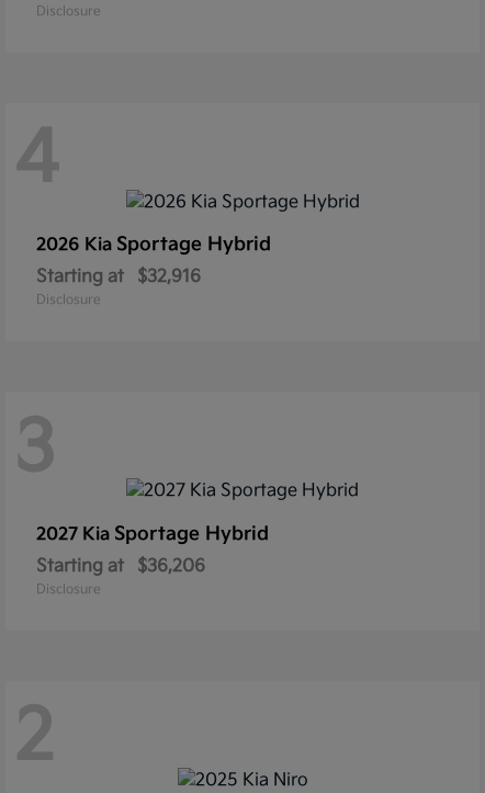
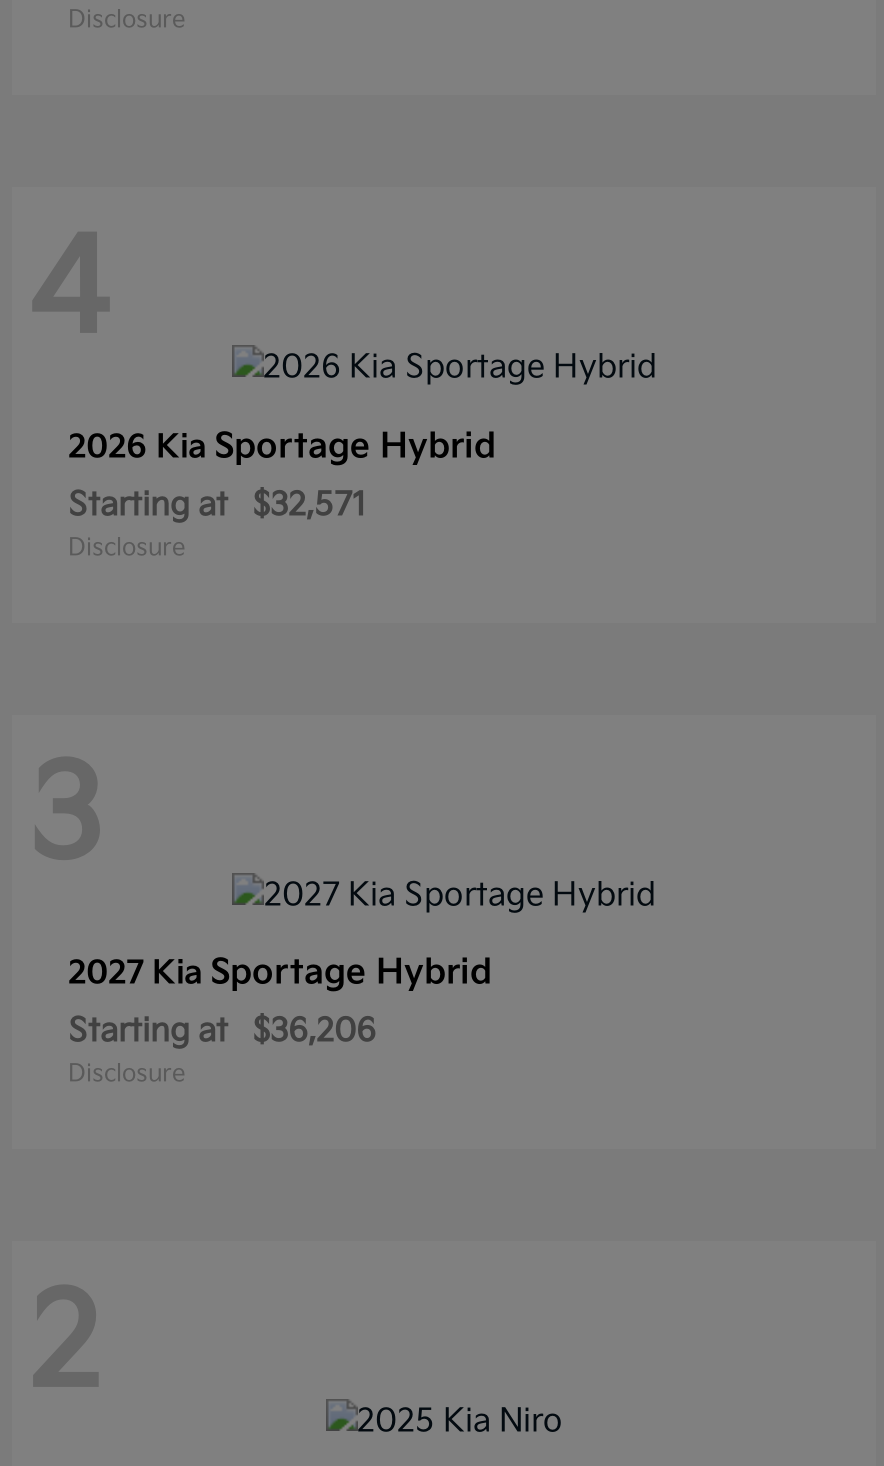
[36,267,201,288] Starting at $32,916 -> [68,486,366,524] Starting at $32,571

